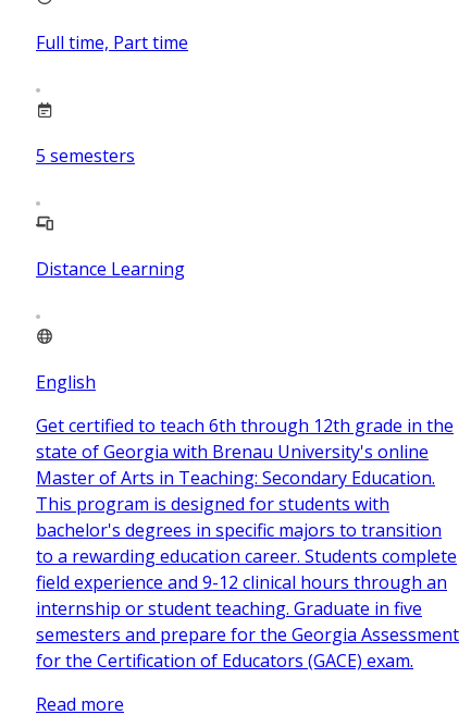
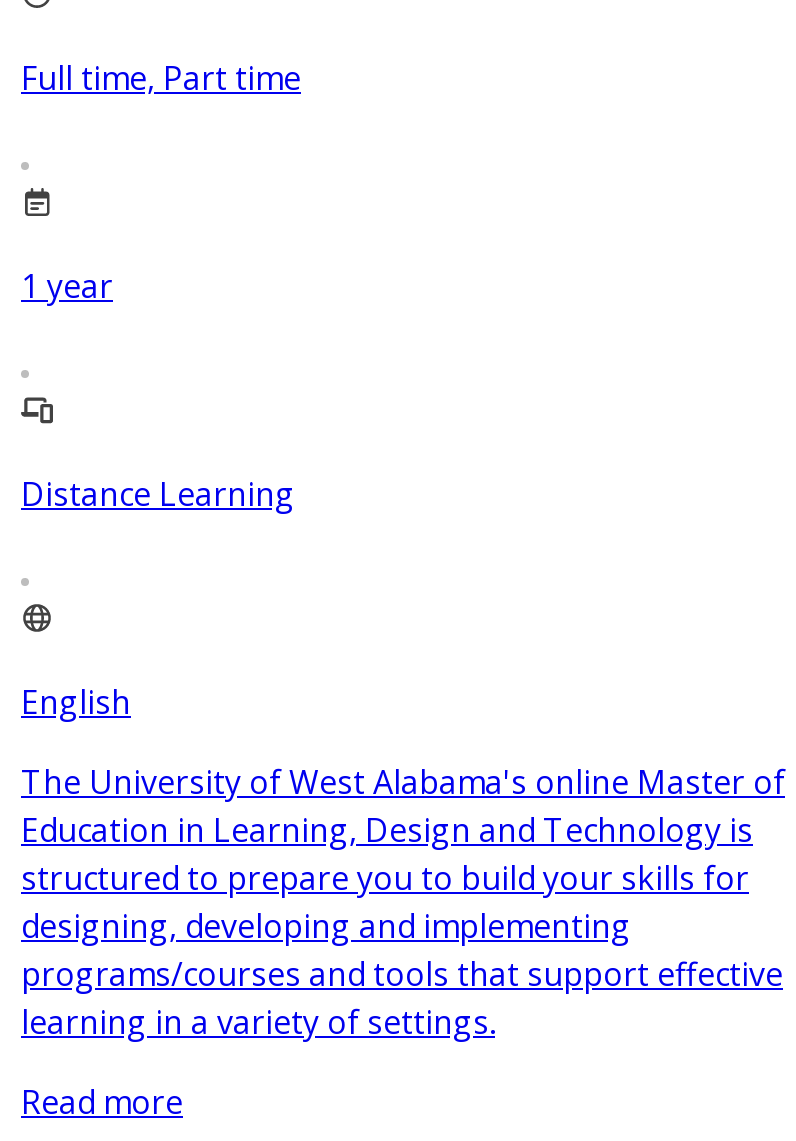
[36,144,135,168] 5 semesters -> [21,265,113,309] 1 year
[36,414,459,673] Get certified to teach 6th through 12th grade in the | state of Georgia with Brenau University's online | Master of Arts in Teaching: Secondary Education. | This program is designed for students with | bachelor's degrees in specific majors to transition | to a rewarding education career. Students complete | field experience and 9-12 clinical hours through an | internship or student teaching. Graduate in five | semesters and prepare for the Georgia Assessment | for the Certification of Educators (GACE) exam. -> [21,761,785,1045] The University of West Alabama's online Master of | Education in Learning, Design and Technology is | structured to prepare you to build your skills for | designing, developing and implementing | programs/courses and tools that support effective | learning in a variety of settings.

